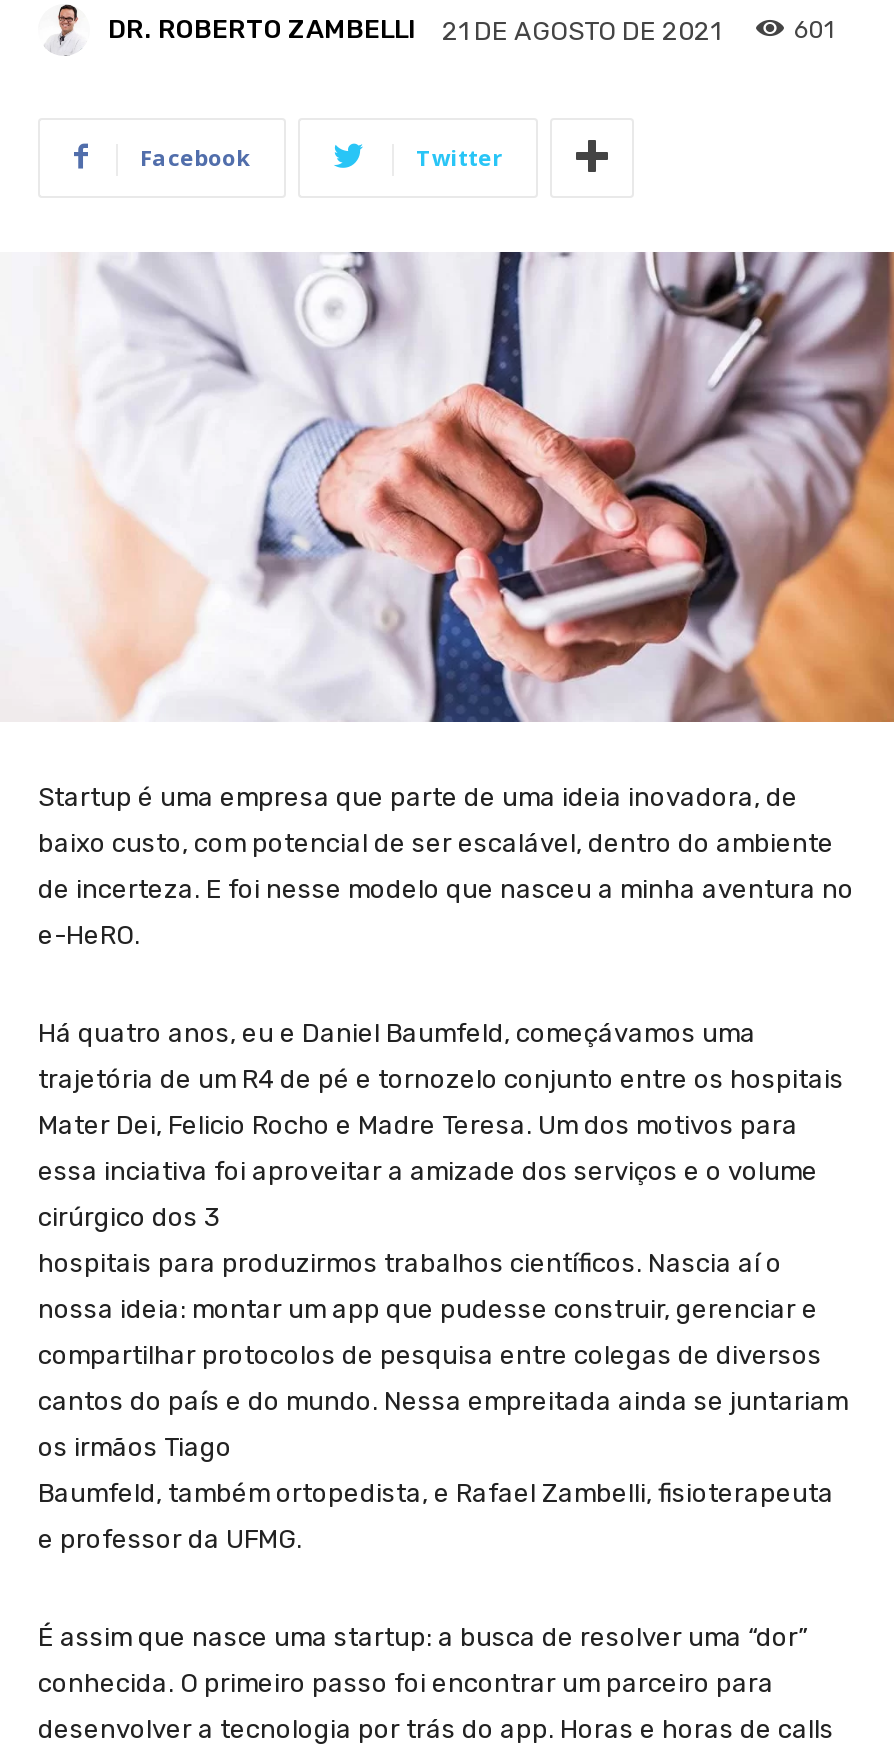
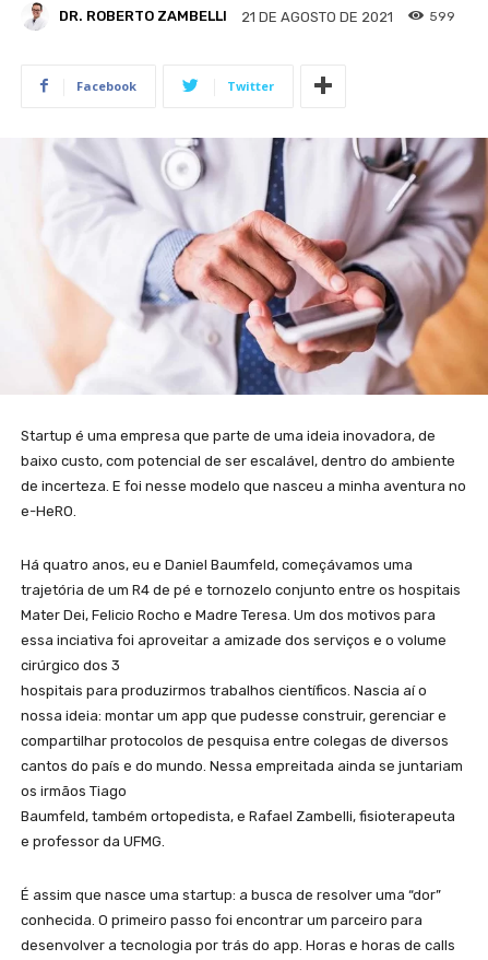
[794,15,834,43] 601 -> [429,8,455,24] 599

